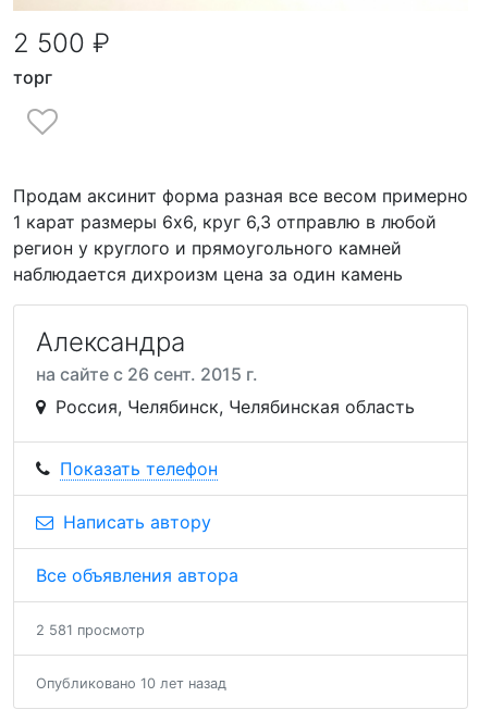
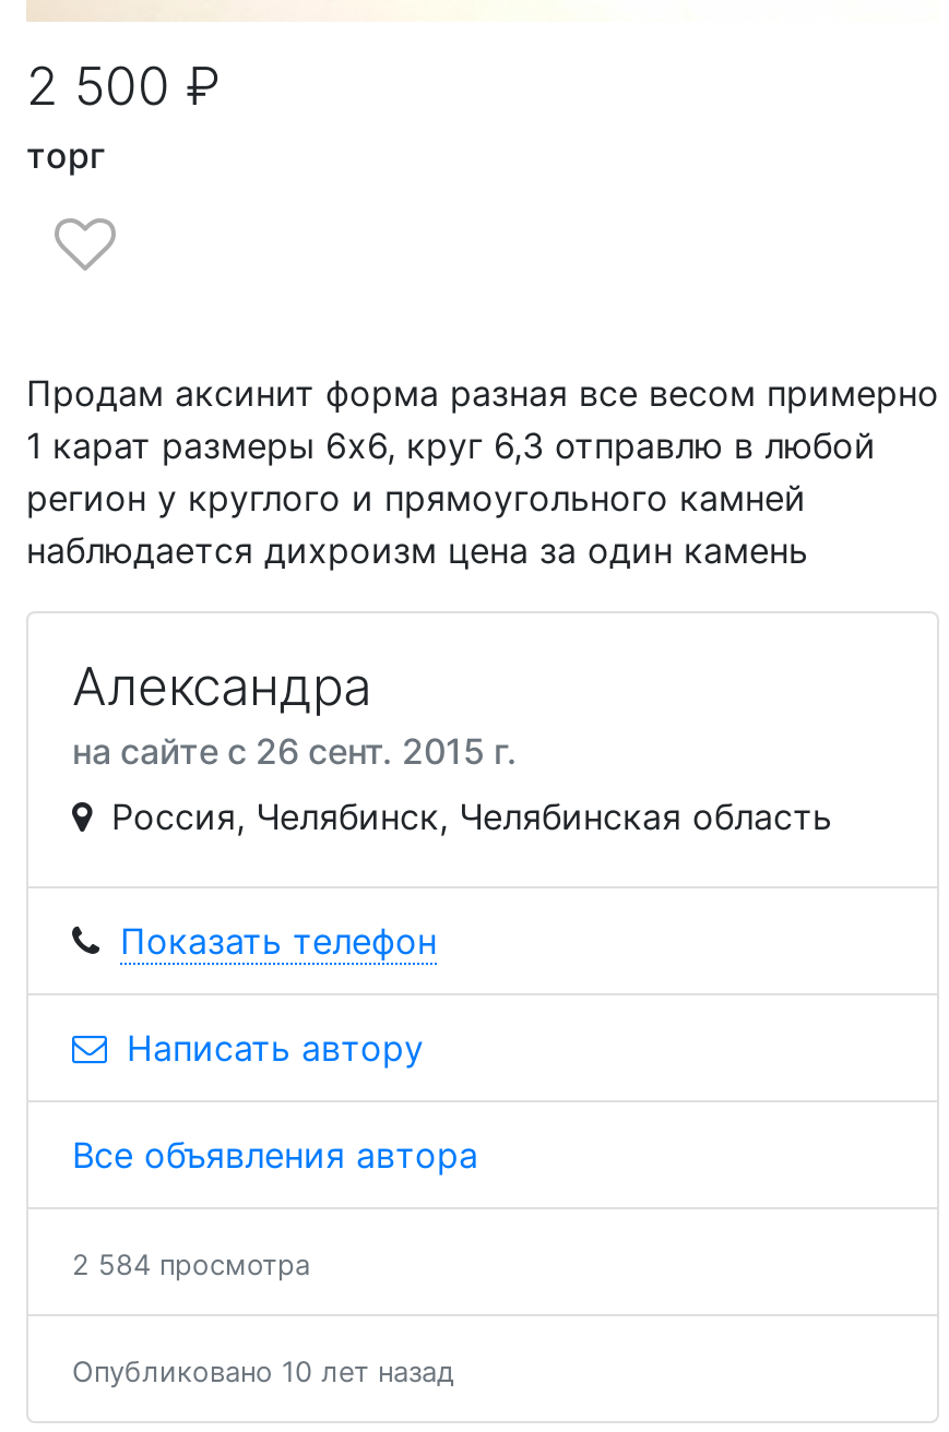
[36,622,145,638] 2 581 просмотр -> [72,1248,310,1281] 2 584 просмотра

